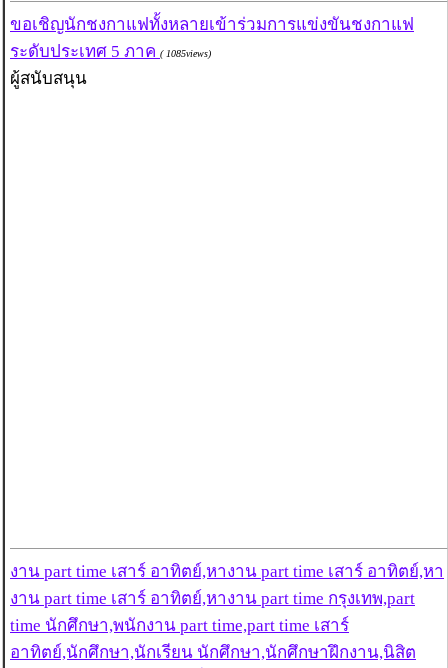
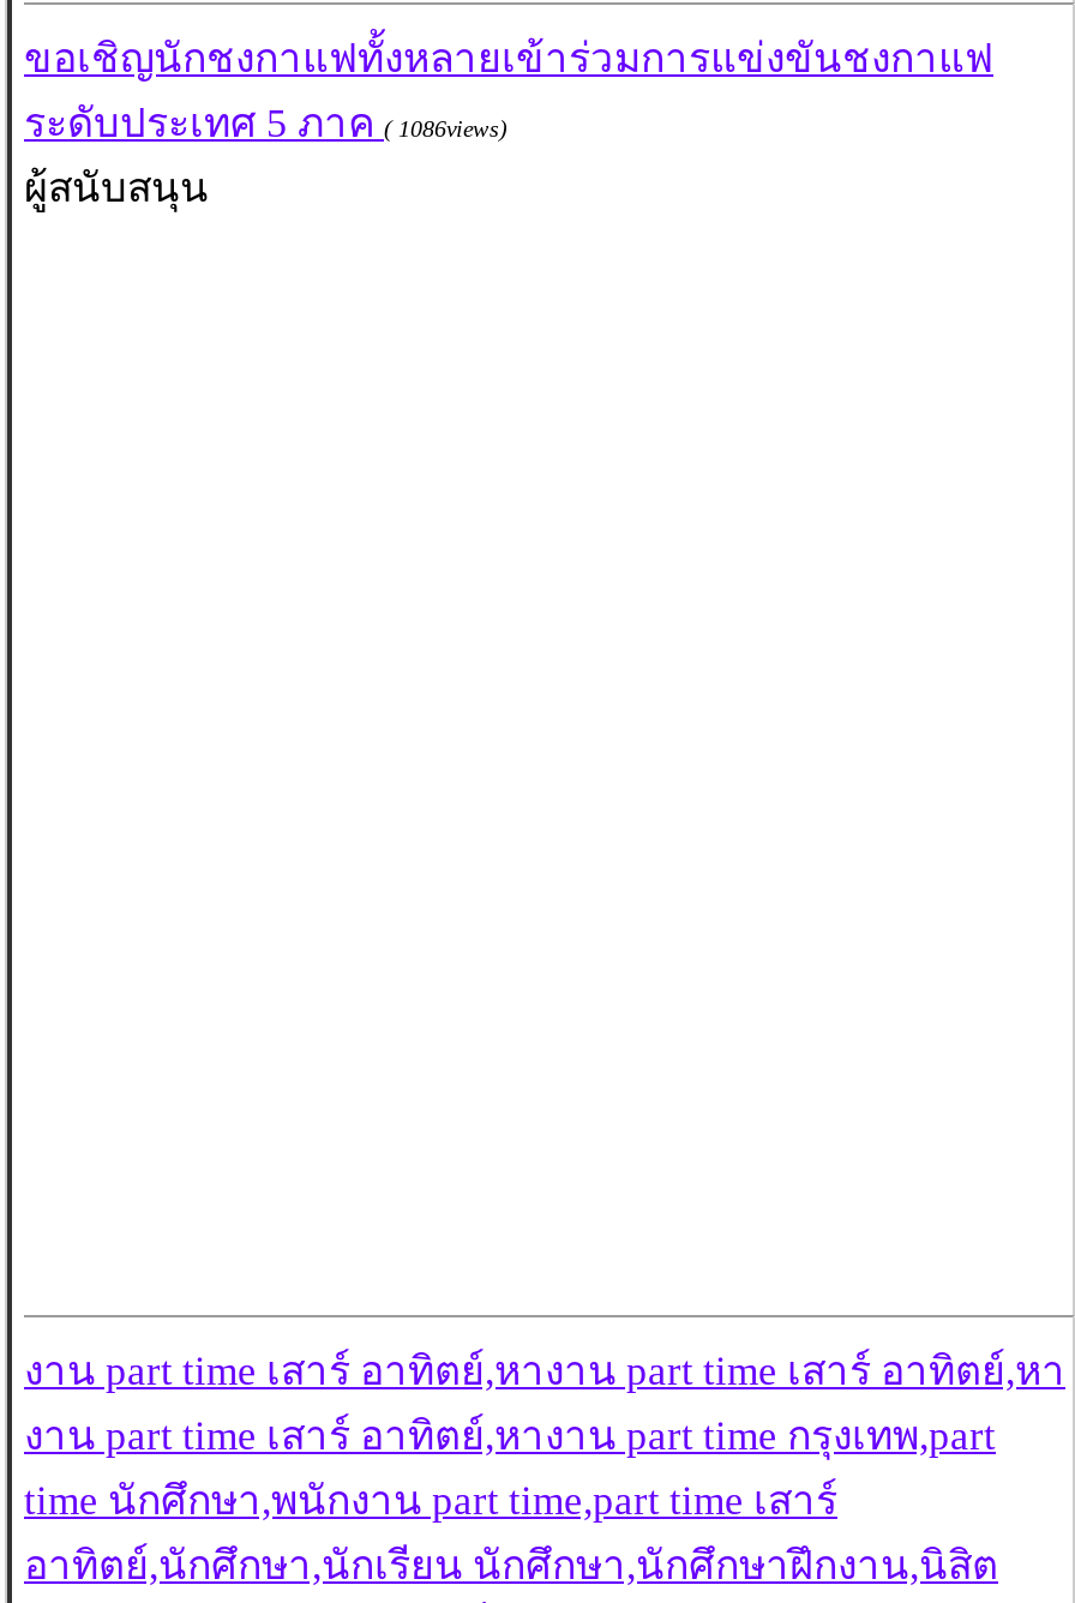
[10,42,211,61] ระดับประเทศ 5 ภาค( 1085views) -> [24,101,506,147] ระดับประเทศ 5 ภาค( 1086views)

